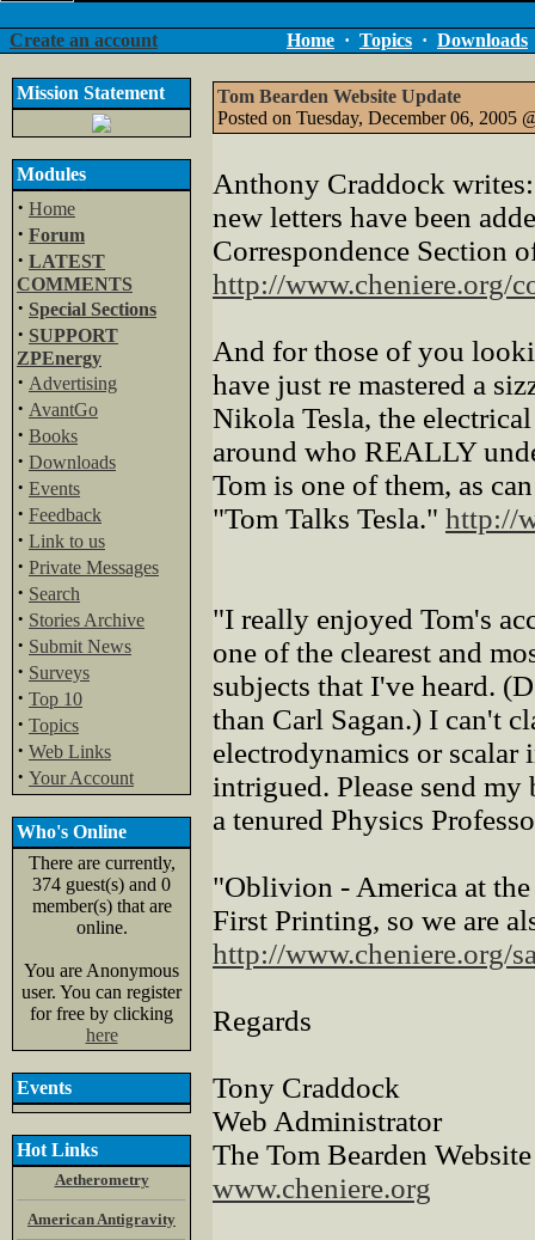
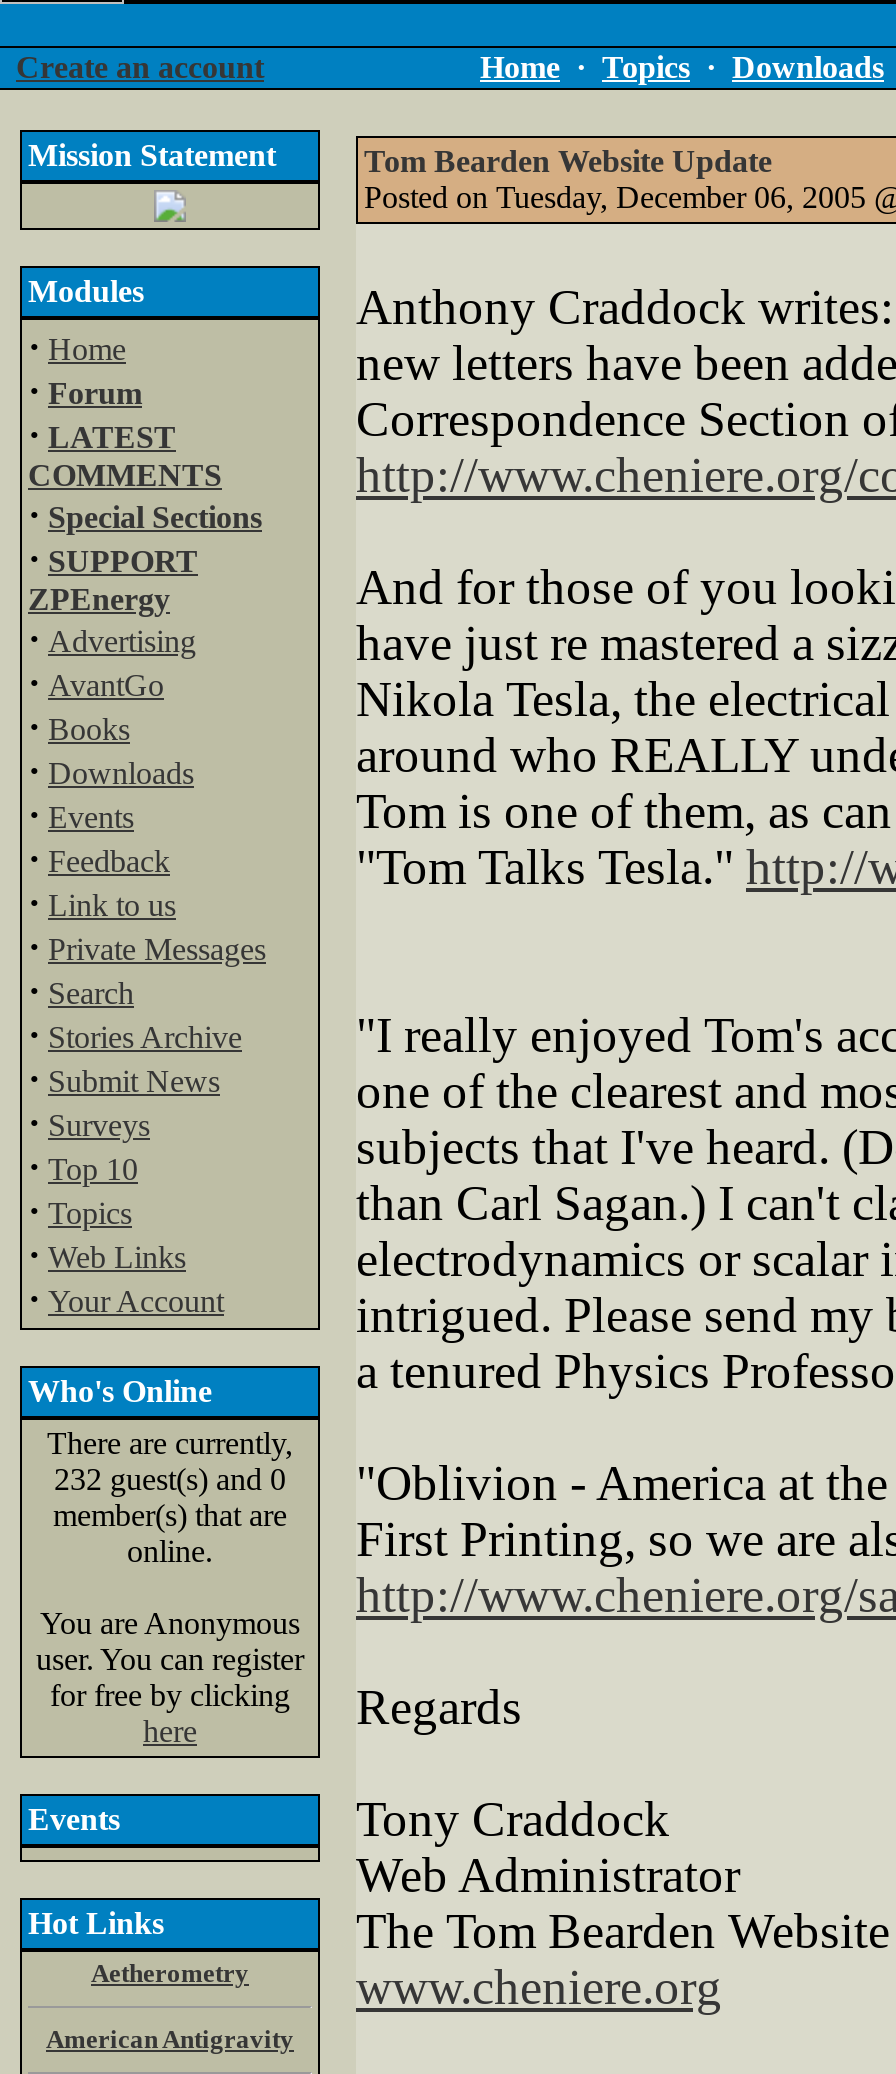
[32,874,171,894] 374 guest(s) and 0 -> [54,1462,286,1496] 232 guest(s) and 0

